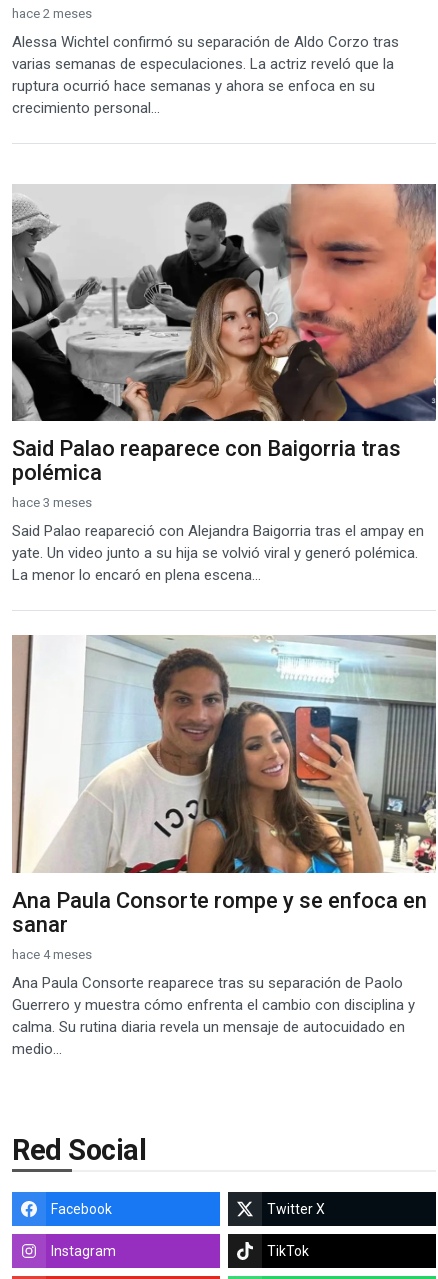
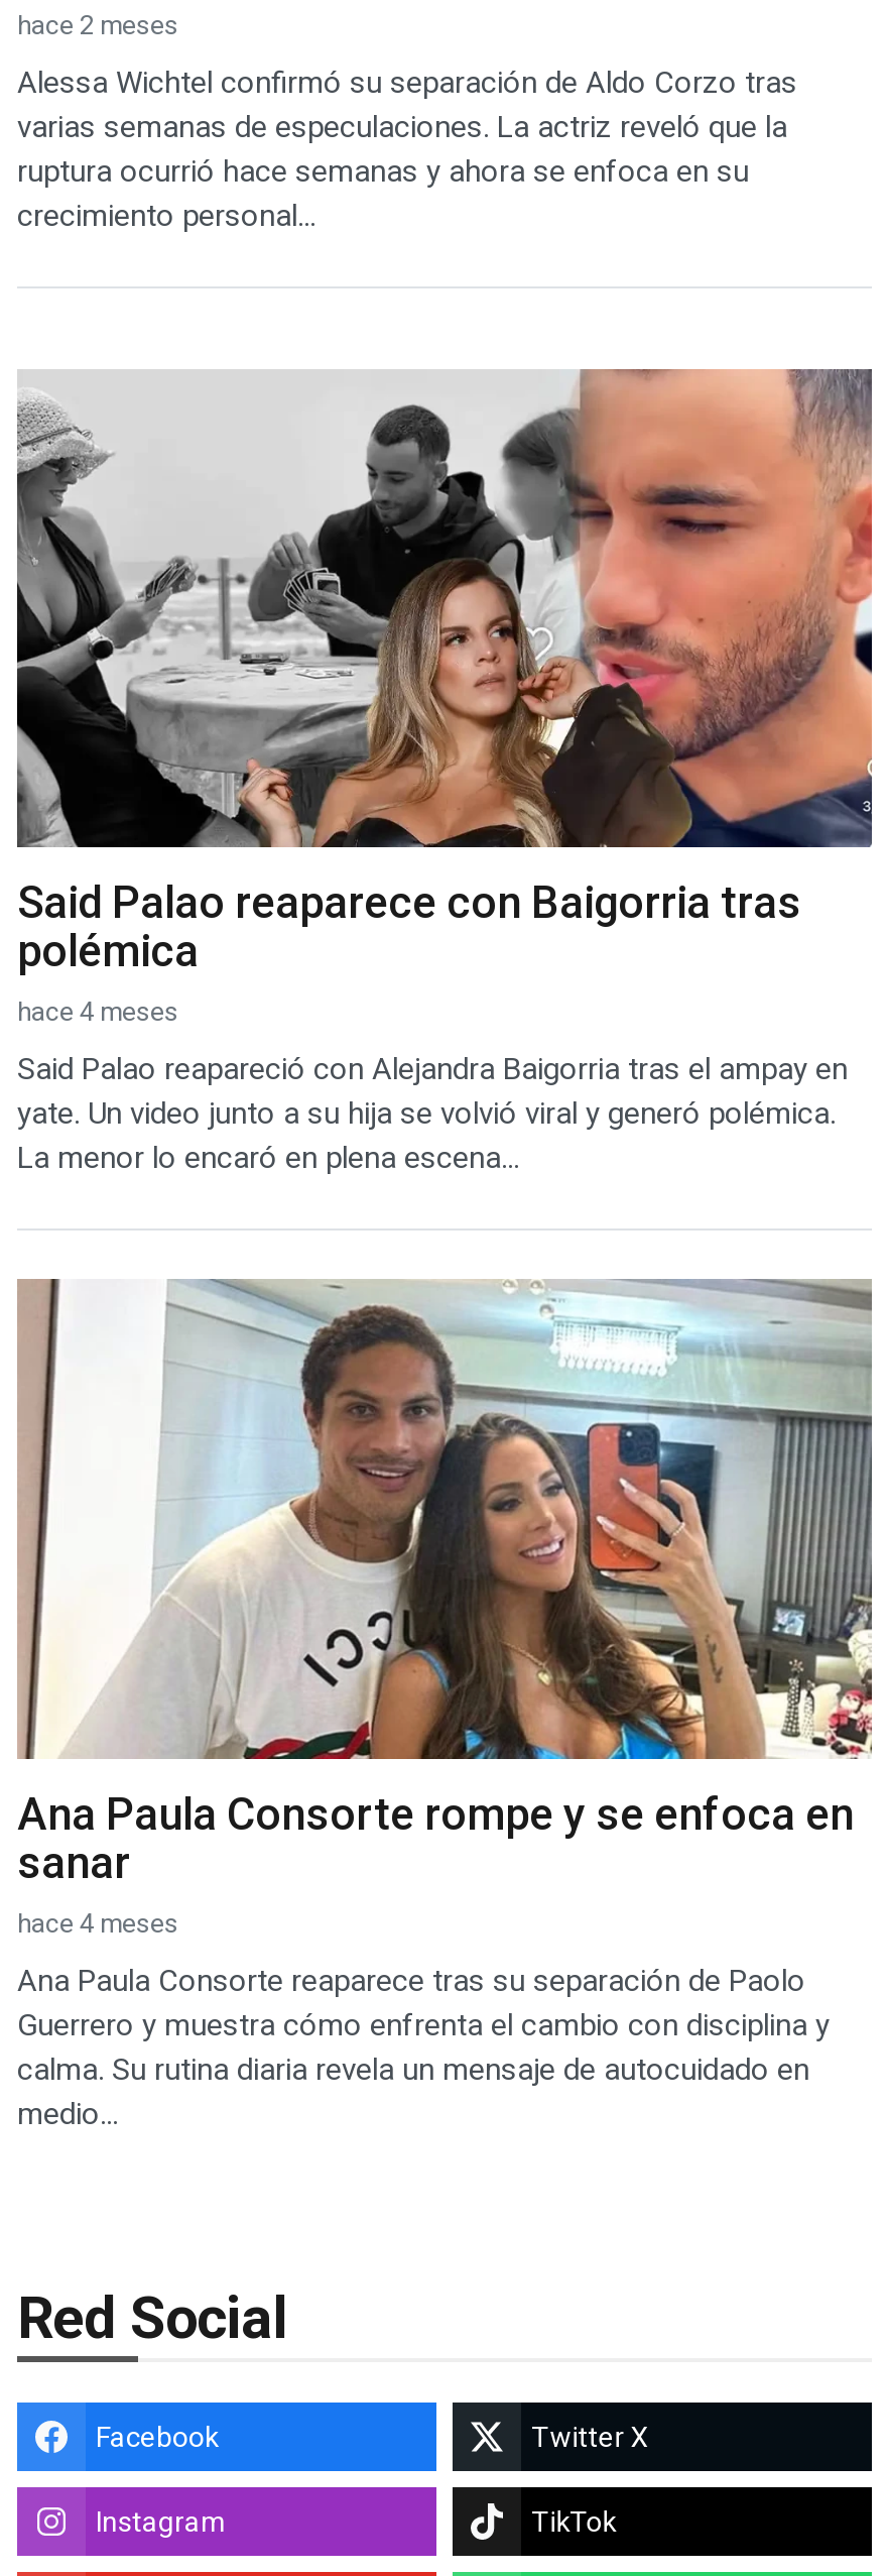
[12,495,92,510] hace 3 meses -> [17,997,178,1028] hace 4 meses

